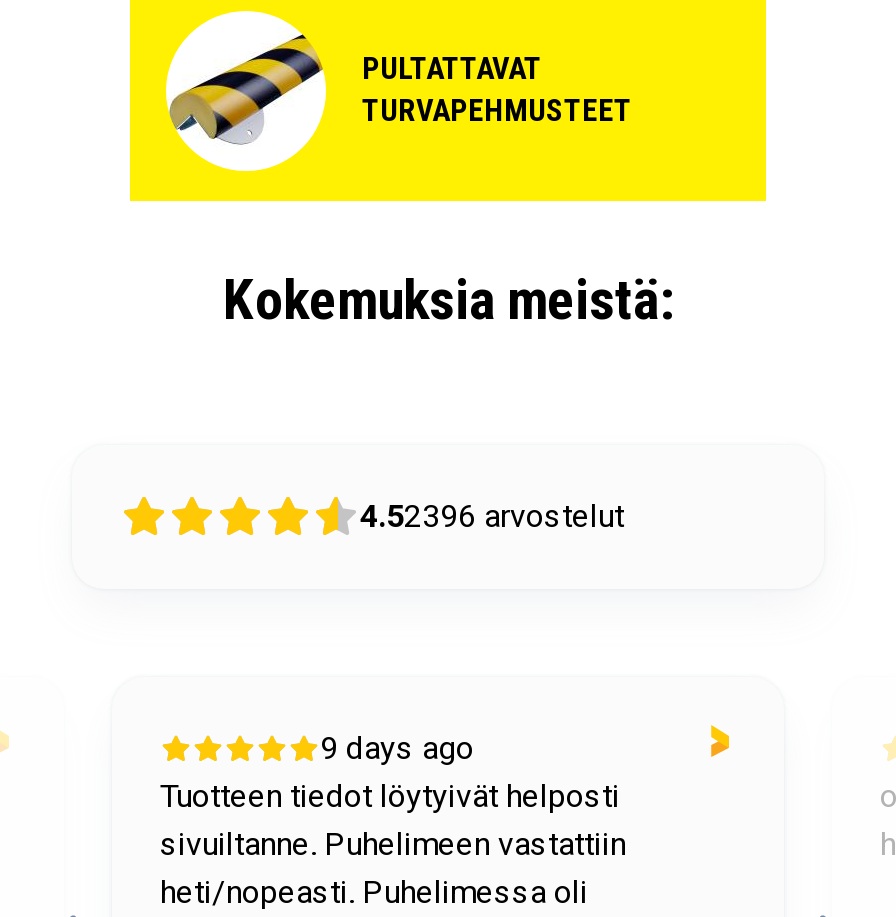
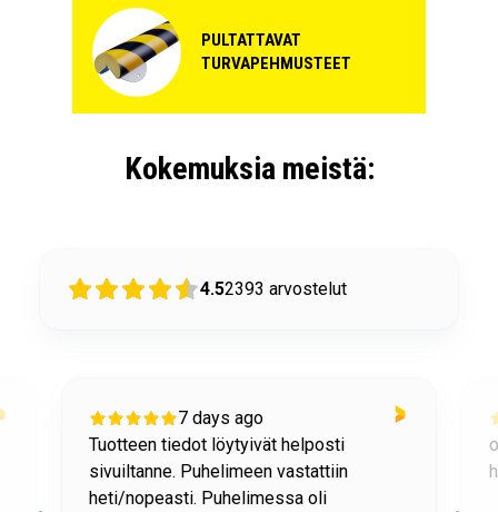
[360,496,624,534] 4.52396 arvostelut -> [200,278,347,299] 4.52393 arvostelut
[320,728,474,766] 9 days ago -> [178,407,263,428] 7 days ago

